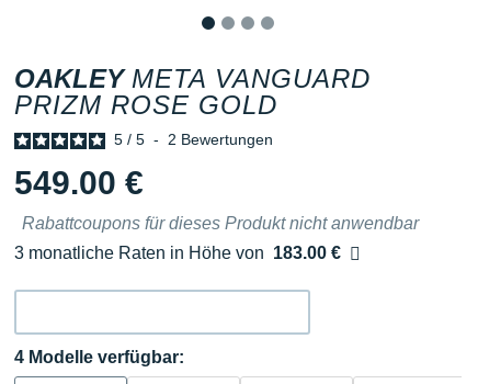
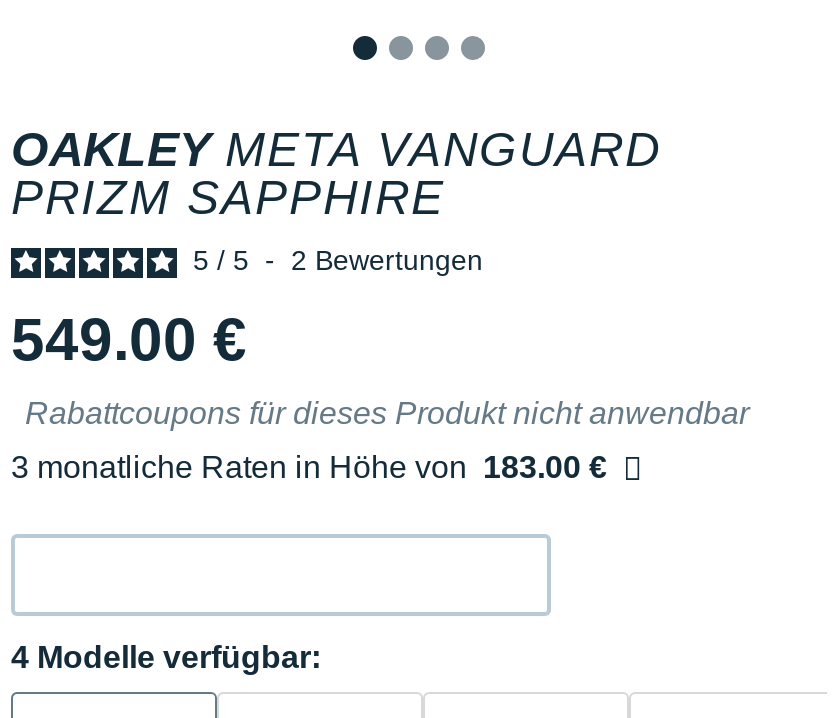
[14,90,277,120] PRIZM ROSE GOLD -> [11,170,445,224] PRIZM SAPPHIRE

